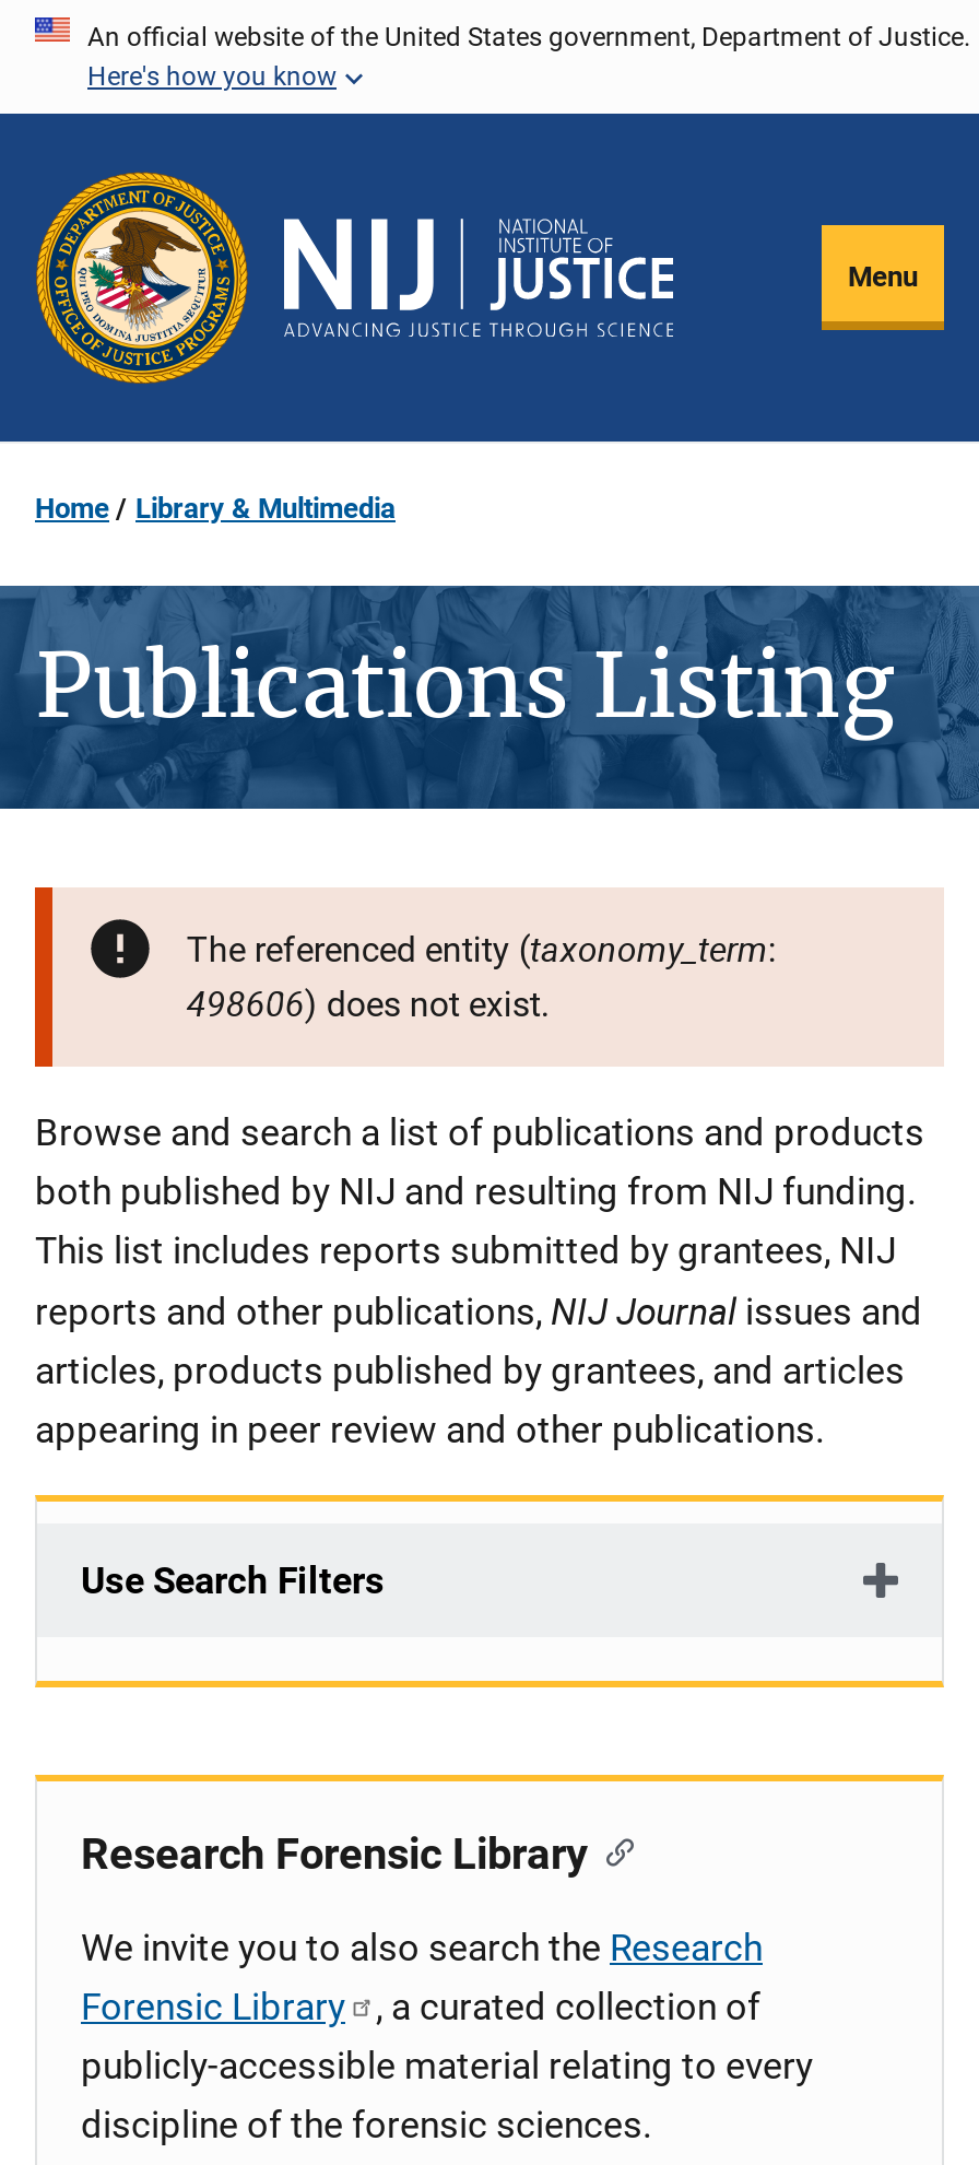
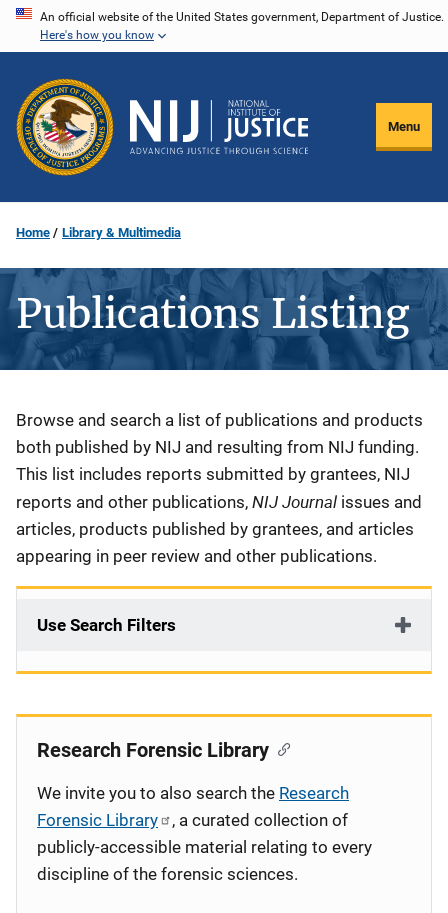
[33,885,942,1069] [image] | The referenced entity (taxonomy_term: | 498606) does not exist. -> none

